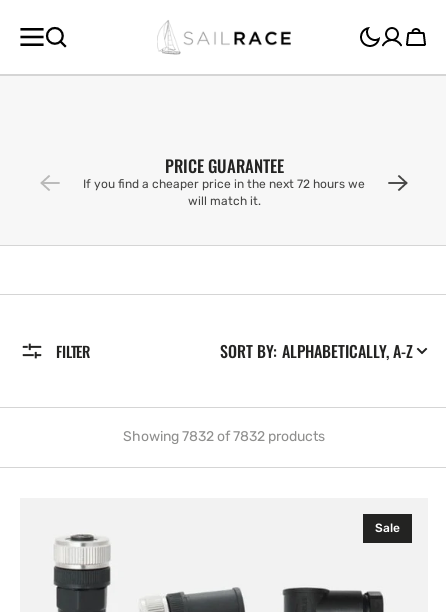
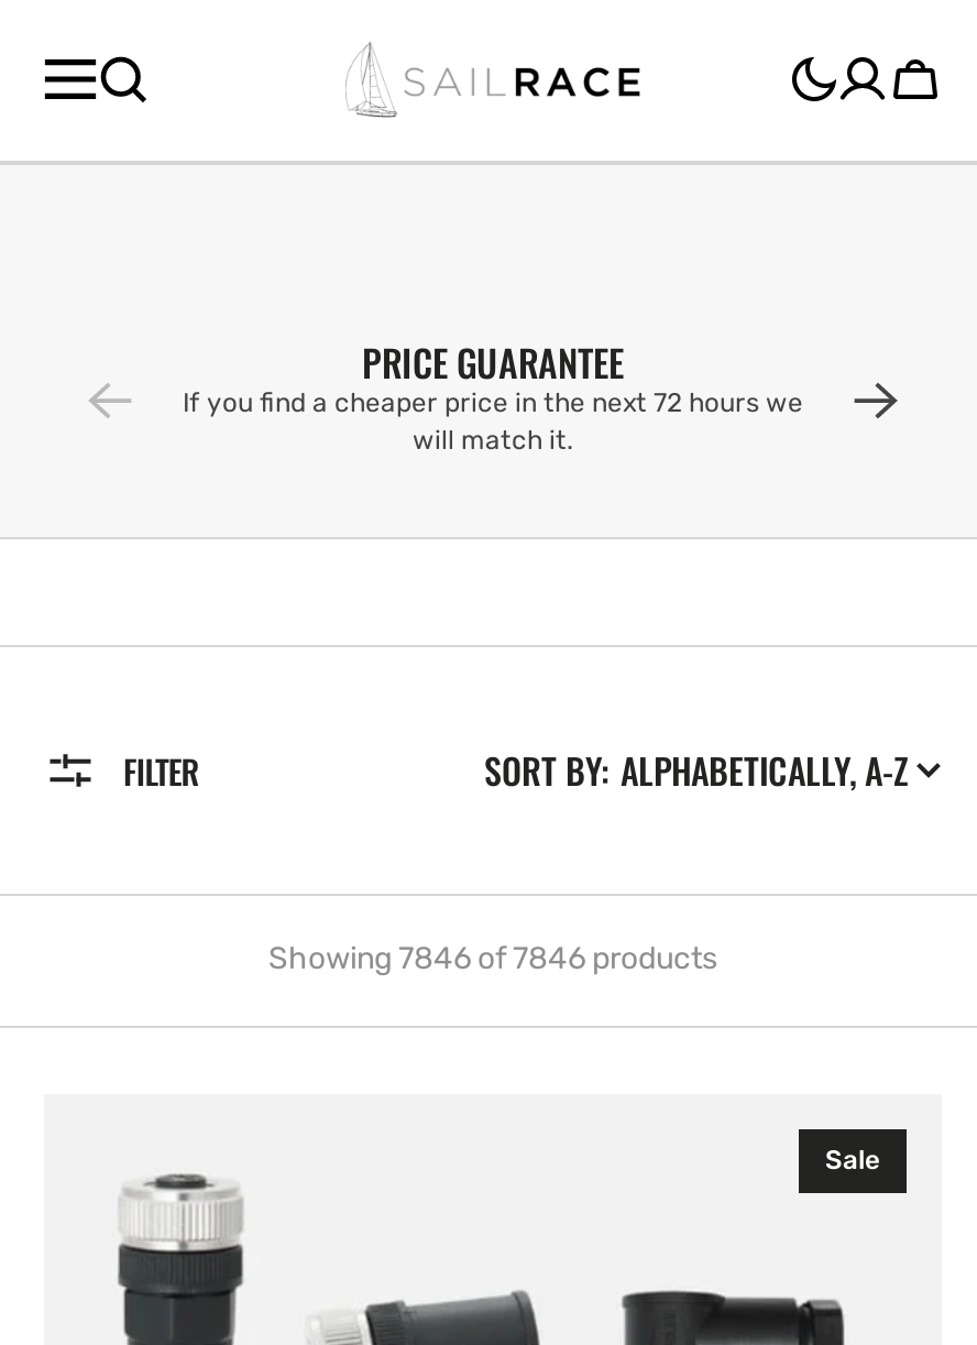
[123,428,325,445] Showing 7832 of 7832 products -> [268,940,717,977] Showing 7846 of 7846 products

